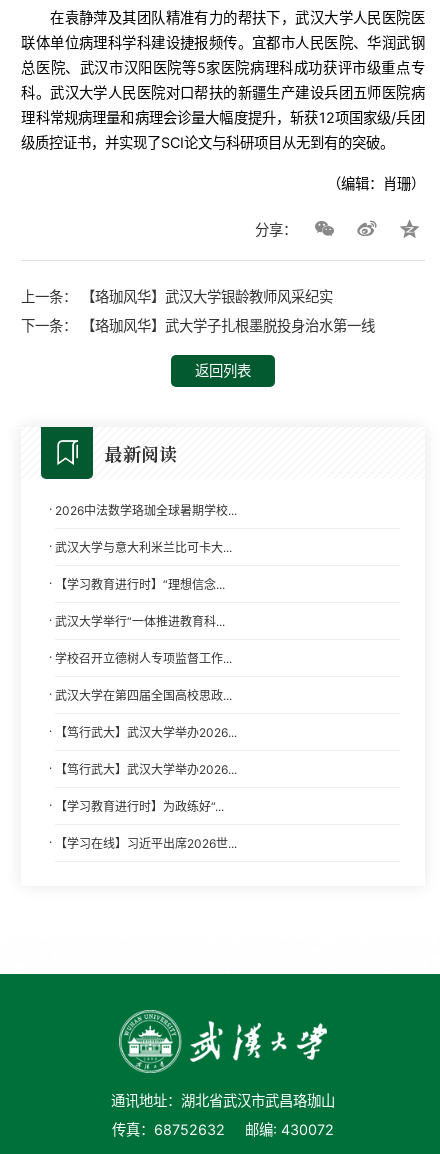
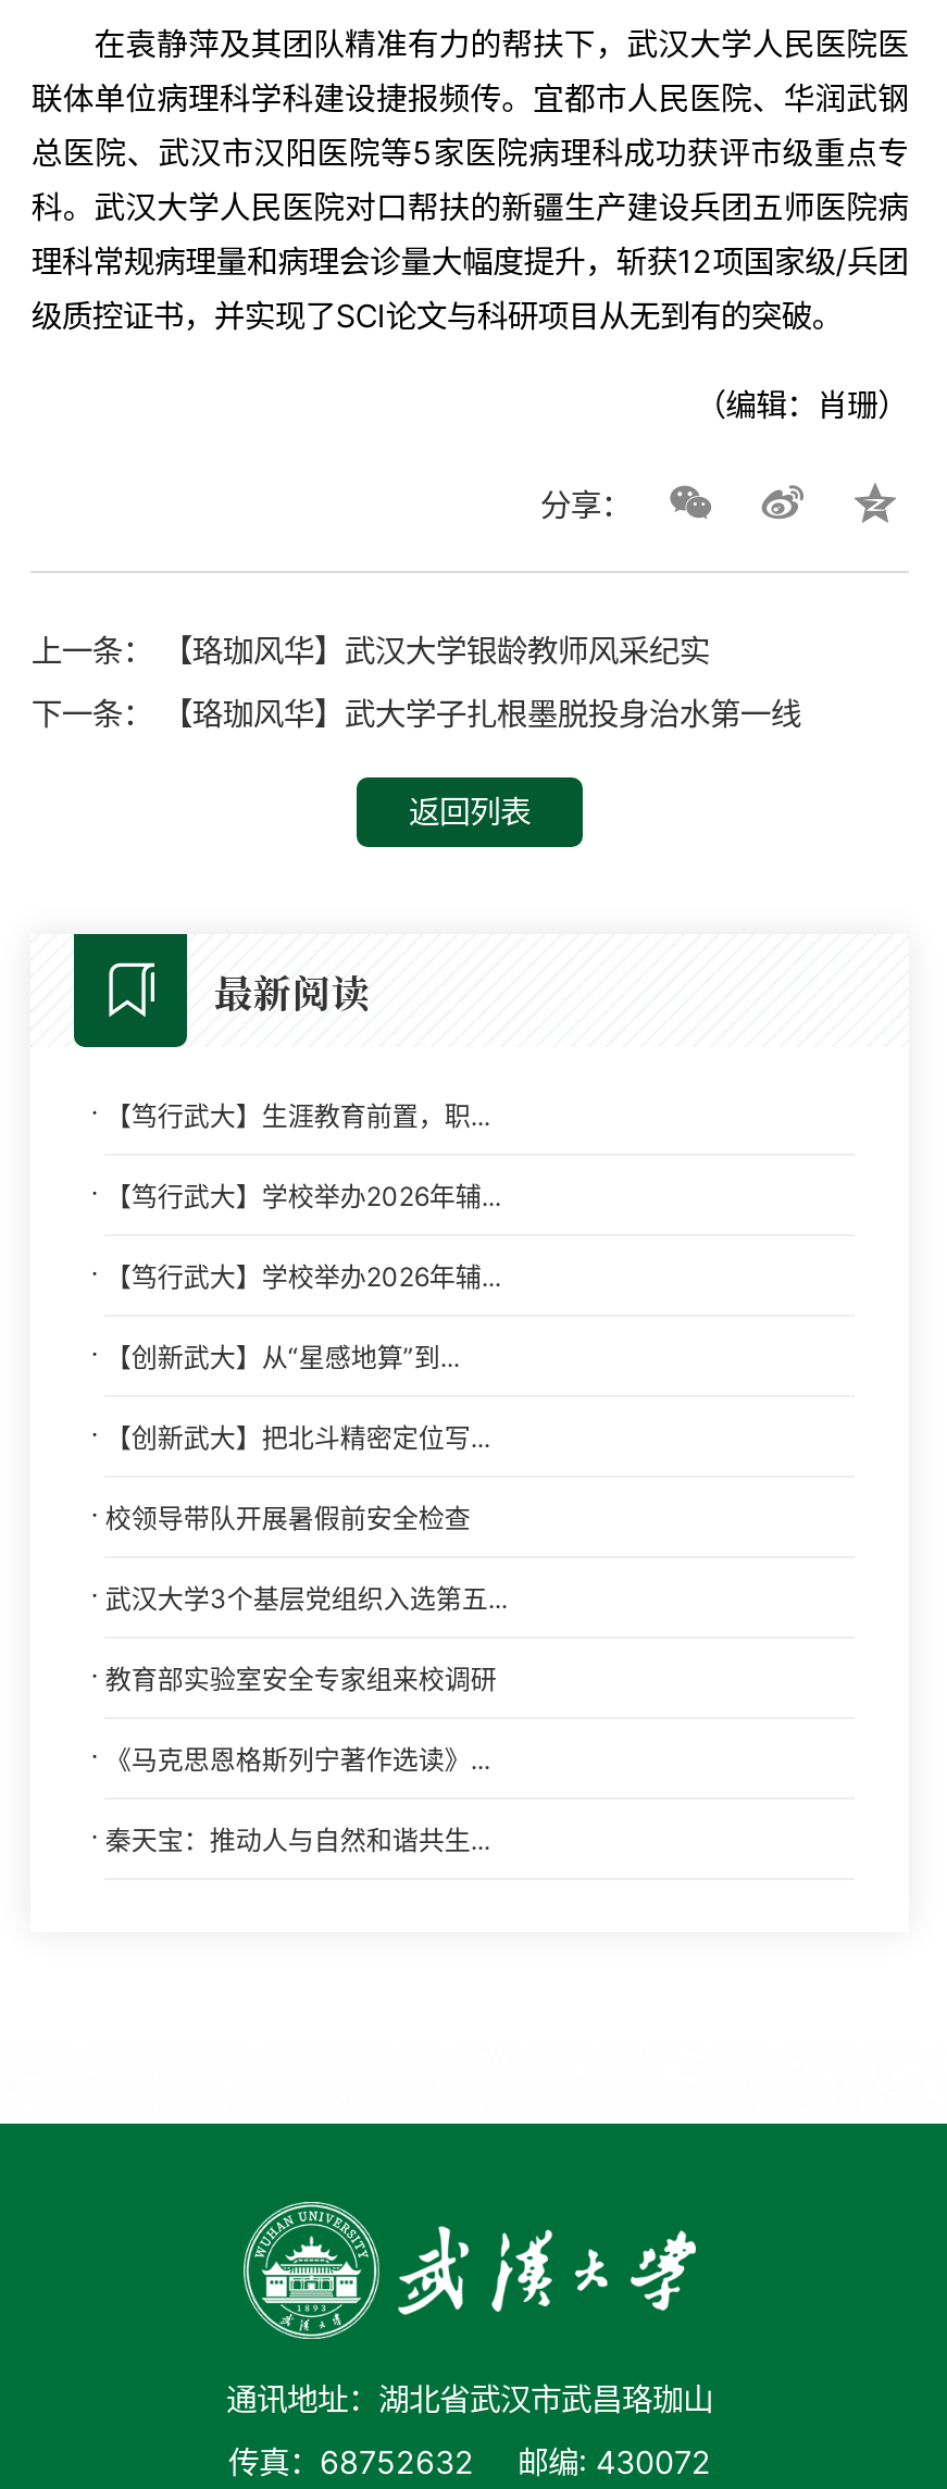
[49,501,237,518] · 2026中法数学珞珈全球暑期学校... -> [91,1096,490,1132] · 【笃行武大】生涯教育前置，职...
[49,538,232,555] · 武汉大学与意大利米兰比可卡大... -> [91,1176,501,1212] · 【笃行武大】学校举办2026年辅...
[49,575,225,592] · 【学习教育进行时】“理想信念... -> [91,1257,501,1293] · 【笃行武大】学校举办2026年辅...
[49,612,225,629] · 武汉大学举行“一体推进教育科... -> [91,1337,460,1373] · 【创新武大】从“星感地算”到...
[49,649,232,666] · 学校召开立德树人专项监督工作... -> [91,1418,490,1454] · 【创新武大】把北斗精密定位写...
[49,686,232,703] · 武汉大学在第四届全国高校思政... -> [91,1498,471,1534] · 校领导带队开展暑假前安全检查
[49,723,237,740] · 【笃行武大】武汉大学举办2026... -> [91,1578,508,1615] · 武汉大学3个基层党组织入选第五...
[49,760,237,777] · 【笃行武大】武汉大学举办2026... -> [91,1659,497,1695] · 教育部实验室安全专家组来校调研
[49,797,224,814] · 【学习教育进行时】为政练好“... -> [91,1739,490,1775] · 《马克思恩格斯列宁著作选读》...
[49,834,237,851] · 【学习在线】习近平出席2026世... -> [91,1820,490,1856] · 秦天宝：推动人与自然和谐共生...

